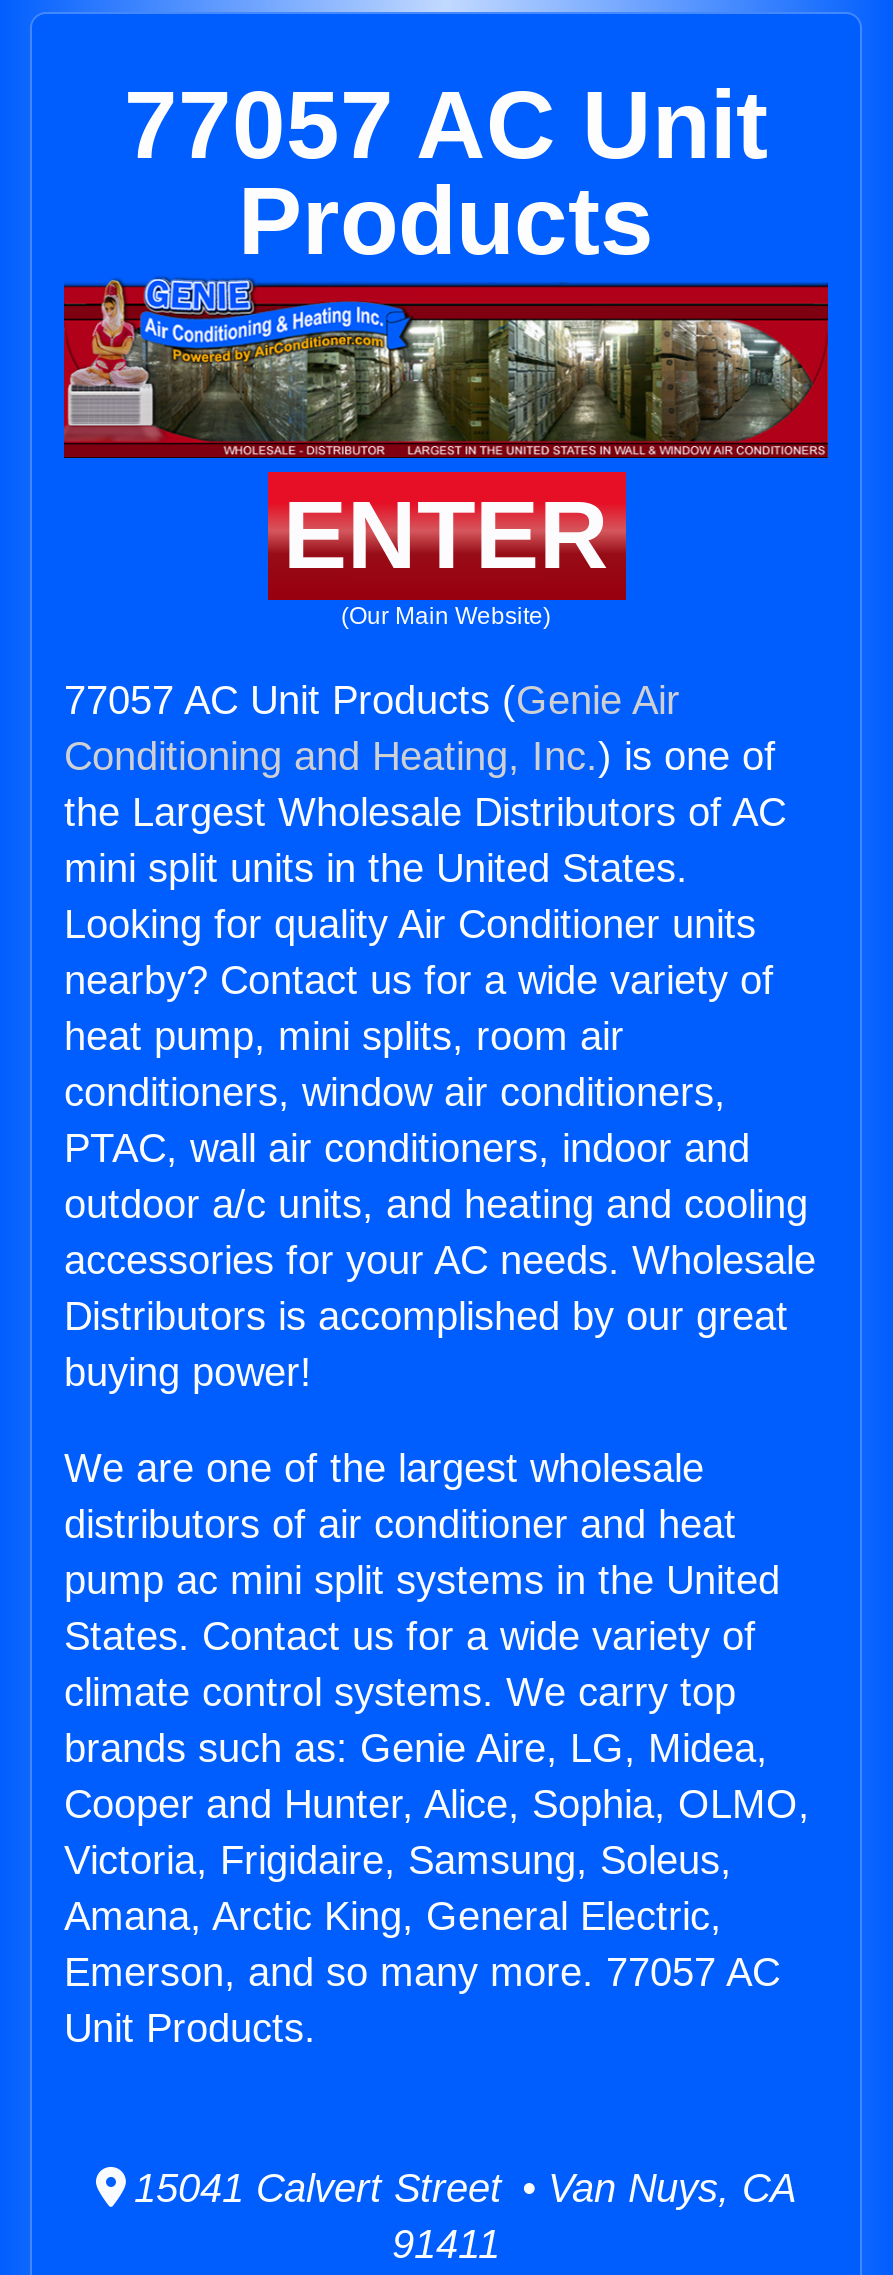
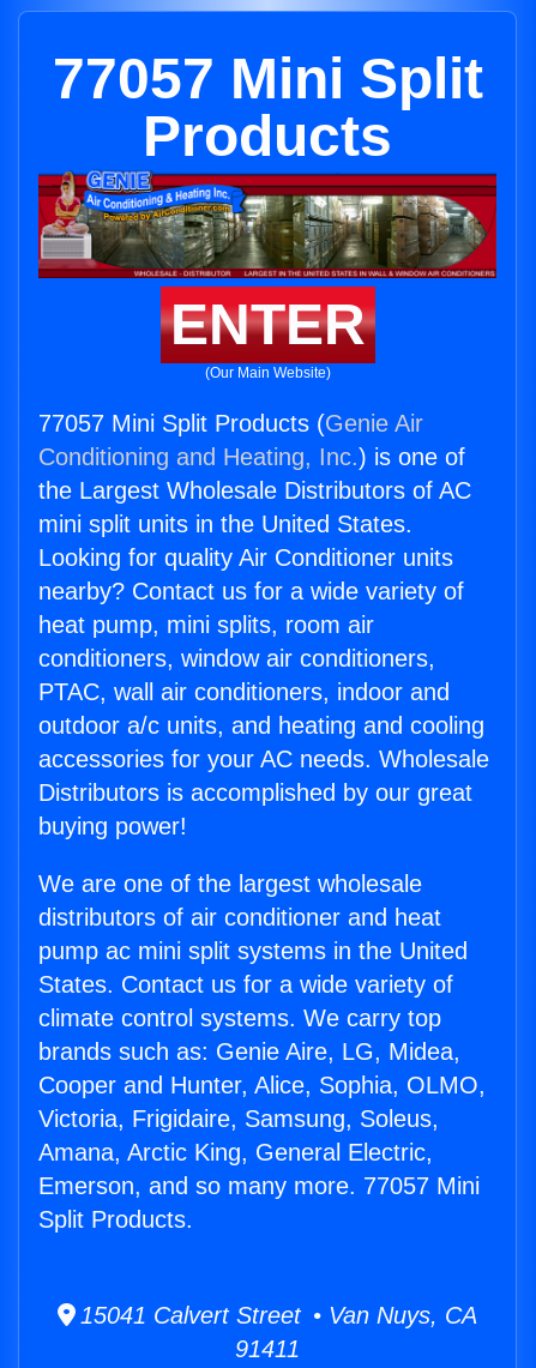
[124,72,768,178] 77057 AC Unit -> [52,47,483,110] 77057 Mini Split
[64,678,680,722] 77057 AC Unit Products (Genie Air -> [38,410,423,437] 77057 Mini Split Products (Genie Air
[64,1950,780,1994] Emerson, and so many more. 77057 AC -> [38,1173,480,1199] Emerson, and so many more. 77057 Mini
[64,2006,316,2050] Unit Products. -> [38,1206,193,1233] Split Products.

